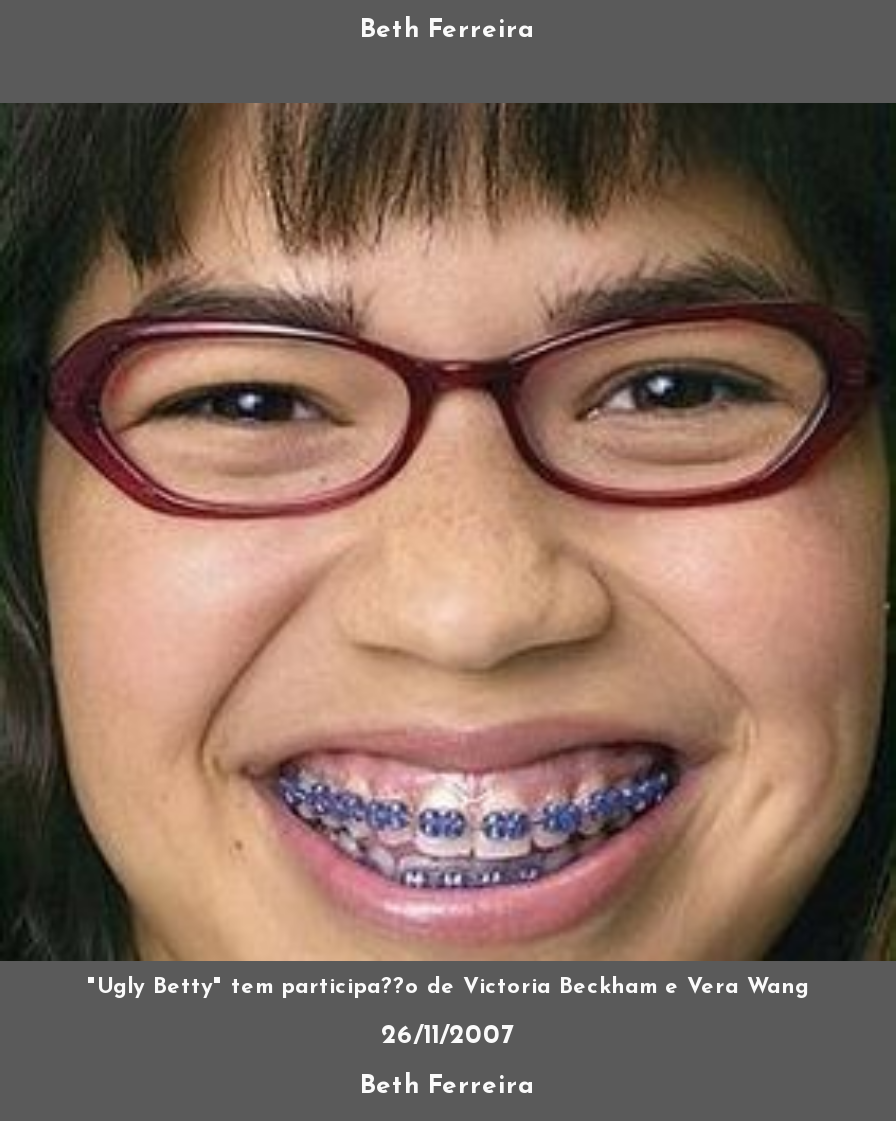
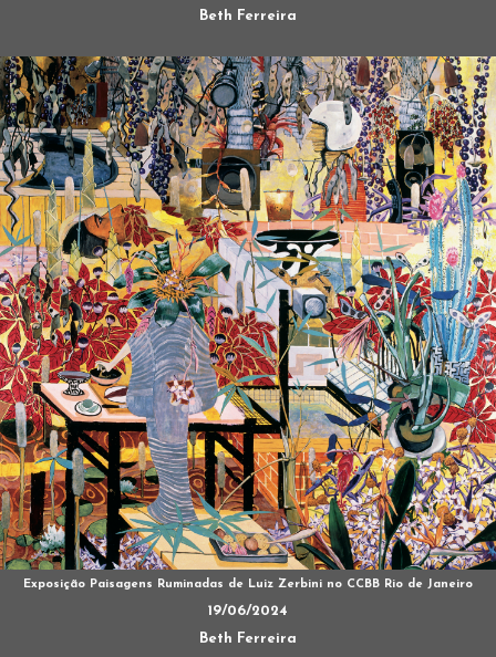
[6,101,890,1000] [image] | "Ugly Betty" tem participa??o de Victoria Beckham e Vera Wang -> [3,55,493,590] [image] | Exposição Paisagens Ruminadas de Luiz Zerbini no CCBB Rio de Janeiro
[381,1024,515,1050] 26/11/2007 -> [208,603,288,618] 19/06/2024

